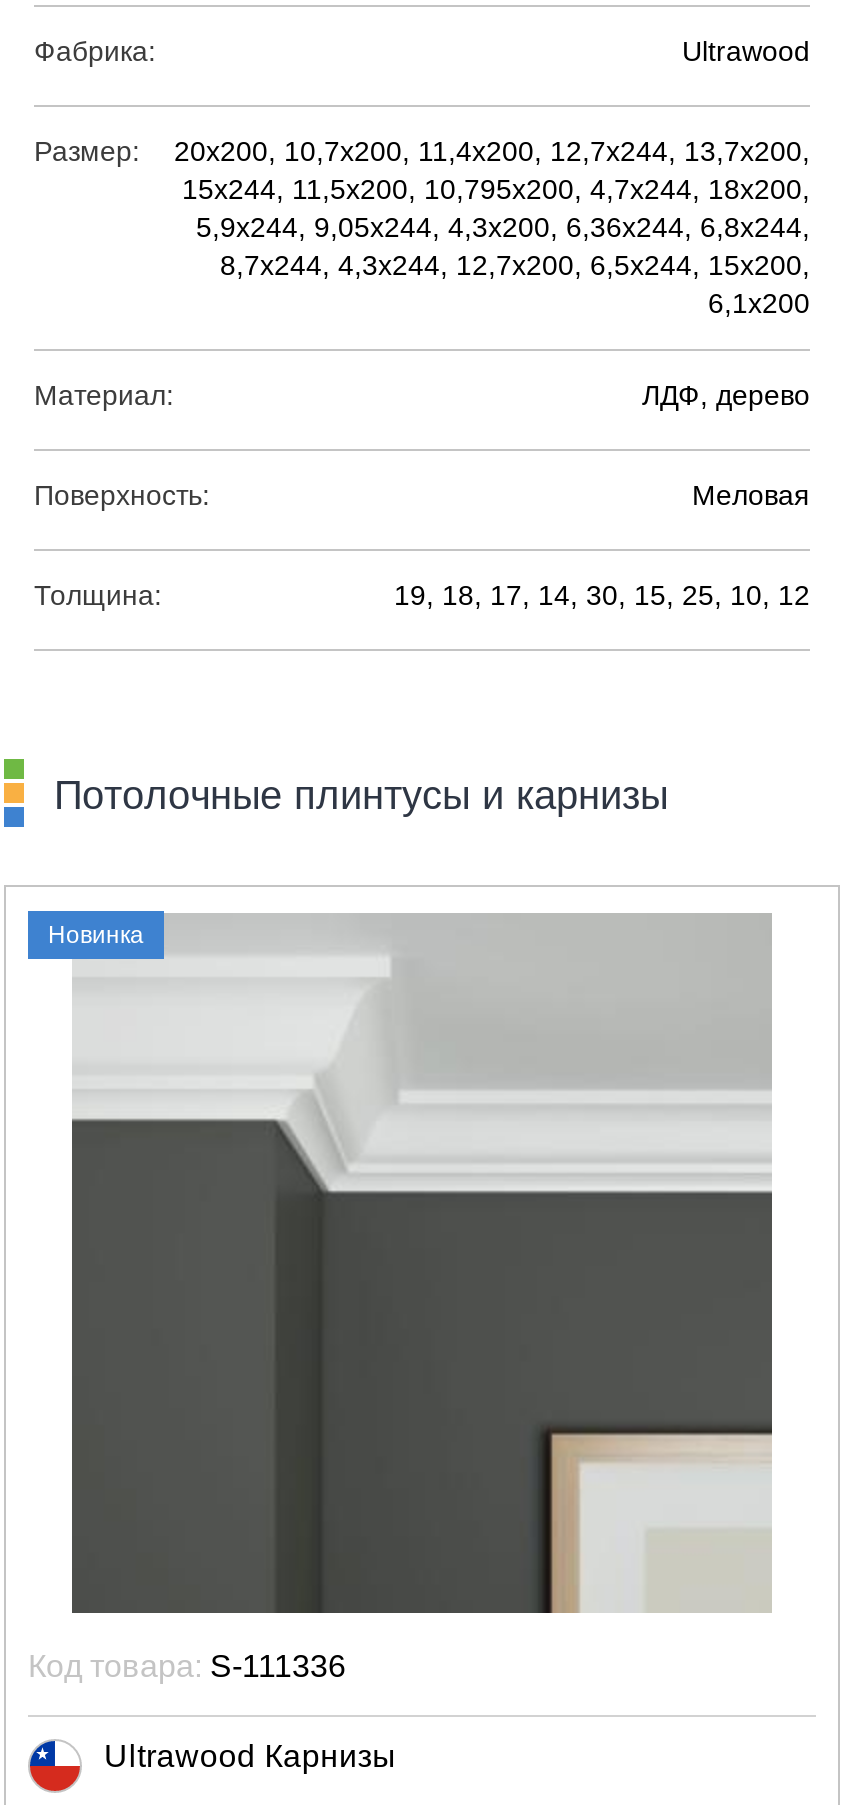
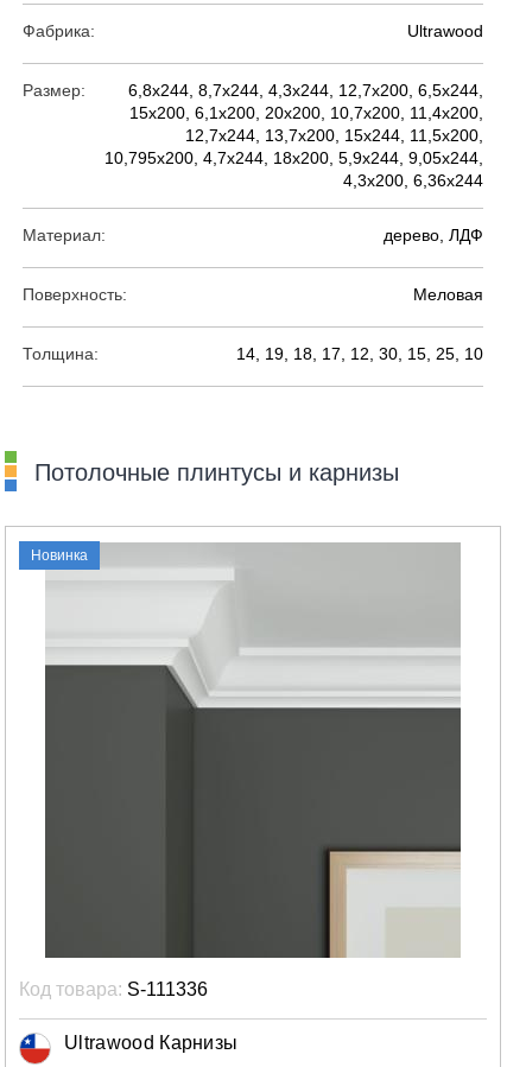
[174,134,810,318] 20х200, 10,7х200, 11,4х200, 12,7х244, 13,7х200, | 15х244, 11,5х200, 10,795х200, 4,7х244, 18х200, | 5,9х244, 9,05х244, 4,3х200, 6,36х244, 6,8х244, | 8,7х244, 4,3х244, 12,7х200, 6,5х244, 15х200, | 6,1х200 -> [104,80,483,189] 6,8х244, 8,7х244, 4,3х244, 12,7х200, 6,5х244, | 15х200, 6,1х200, 20х200, 10,7х200, 11,4х200, | 12,7х244, 13,7х200, 15х244, 11,5х200, | 10,795х200, 4,7х244, 18х200, 5,9х244, 9,05х244, | 4,3х200, 6,36х244
[642,378,810,410] ЛДФ, дерево -> [384,225,483,244] дерево, ЛДФ
[394,578,810,610] 19, 18, 17, 14, 30, 15, 25, 10, 12 -> [236,344,483,363] 14, 19, 18, 17, 12, 30, 15, 25, 10

